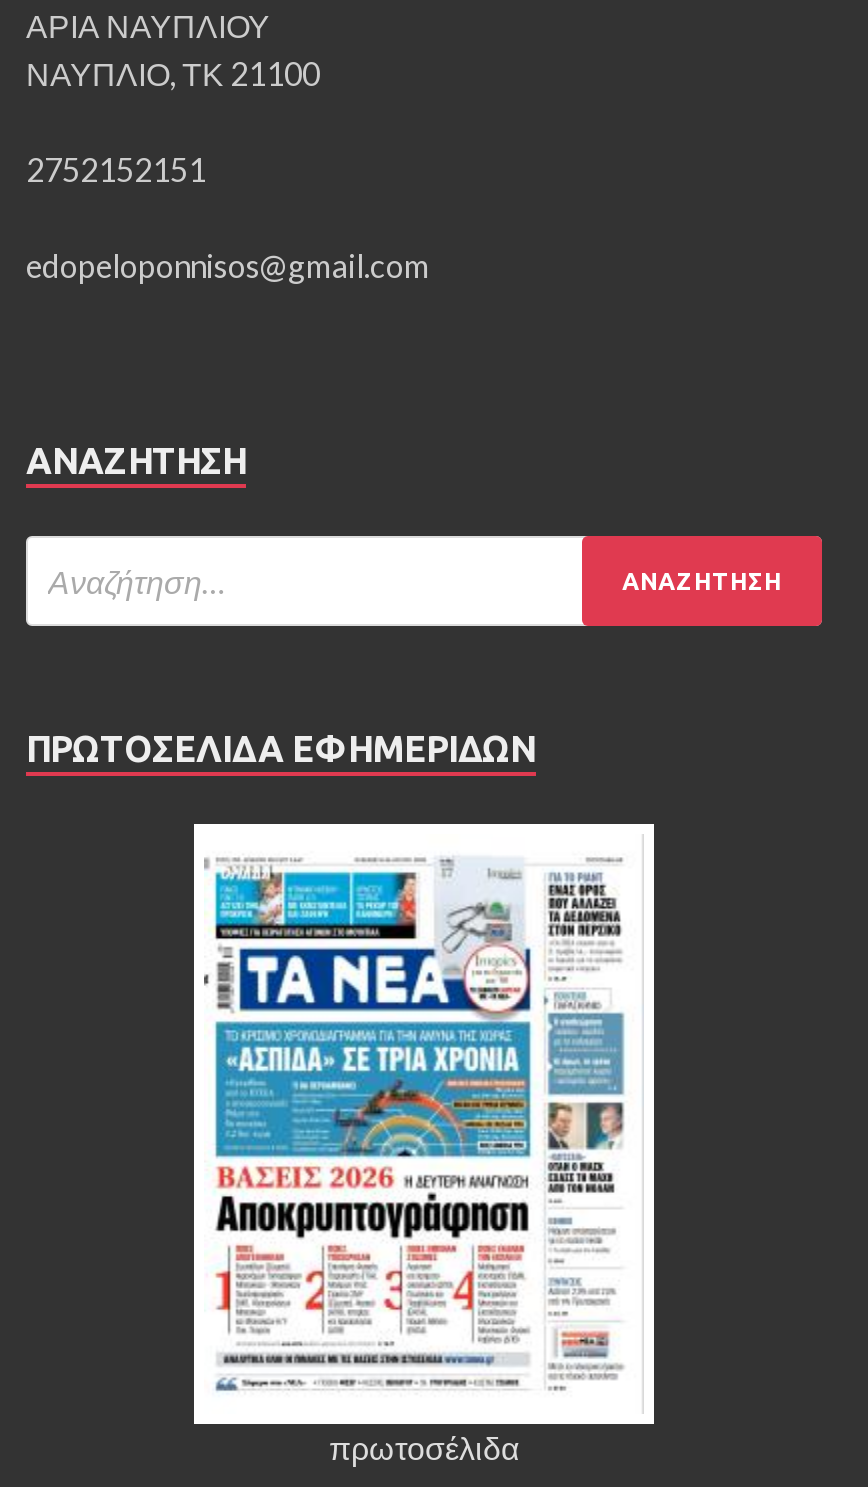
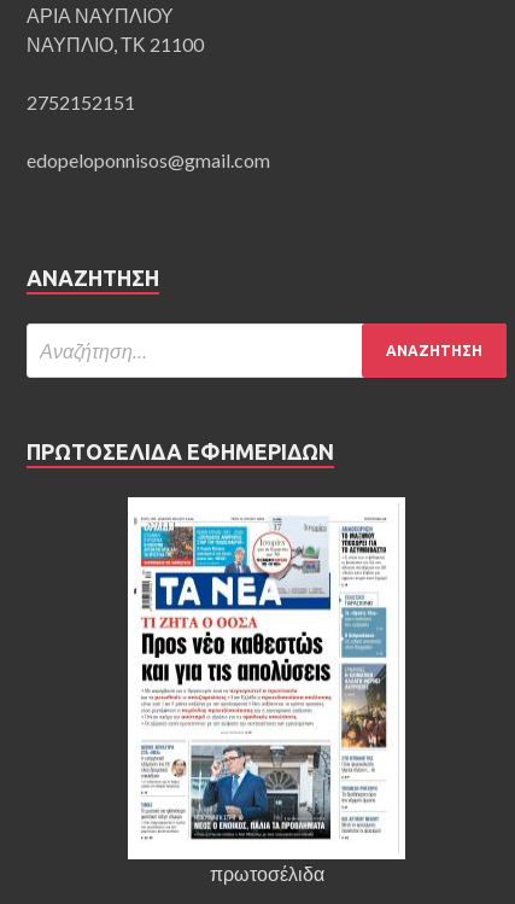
[214,858,624,1390] [image] -> [140,518,388,840] [image]

